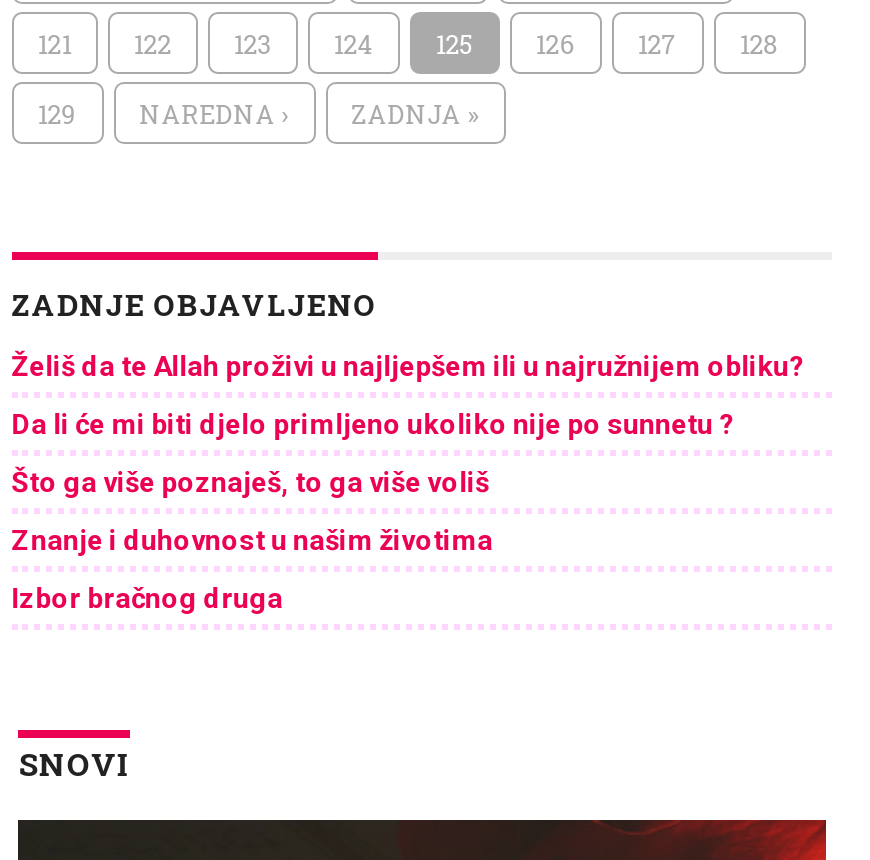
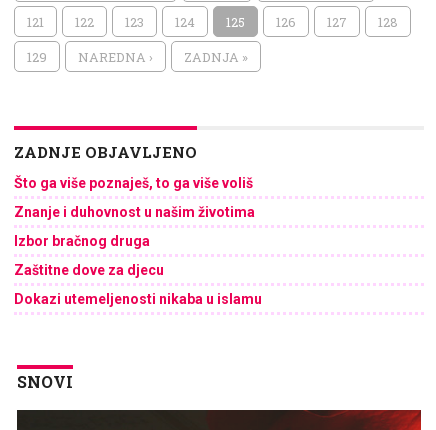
[11,350,805,440] Želiš da te Allah proživi u najljepšem ili u najružnijem obliku? | Da li će mi biti djelo primljeno ukoliko nije po sunnetu ? -> none
moved [11,466,493,614] -> [14,175,255,249]: Što ga više poznaješ, to ga više voliš | Znanje i duhovnost u našim životima | Izbor bračnog druga
none -> [14,262,262,307] Zaštitne dove za djecu | Dokazi utemeljenosti nikaba u islamu

